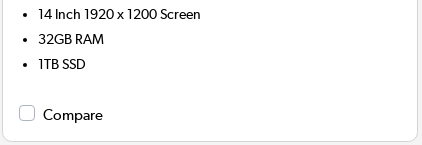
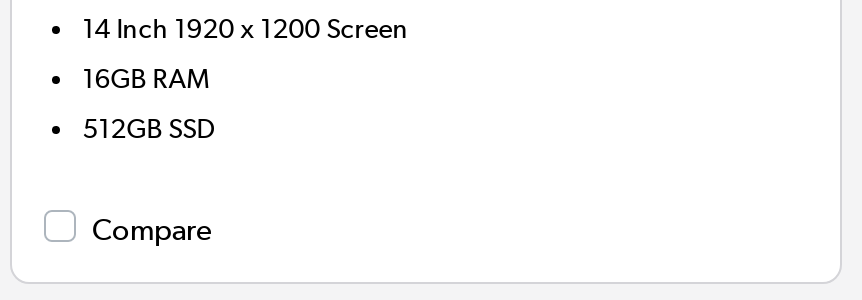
[38,30,104,46] 32GB RAM -> [82,61,210,93] 16GB RAM
[38,55,86,71] 1TB SSD -> [82,111,216,143] 512GB SSD

